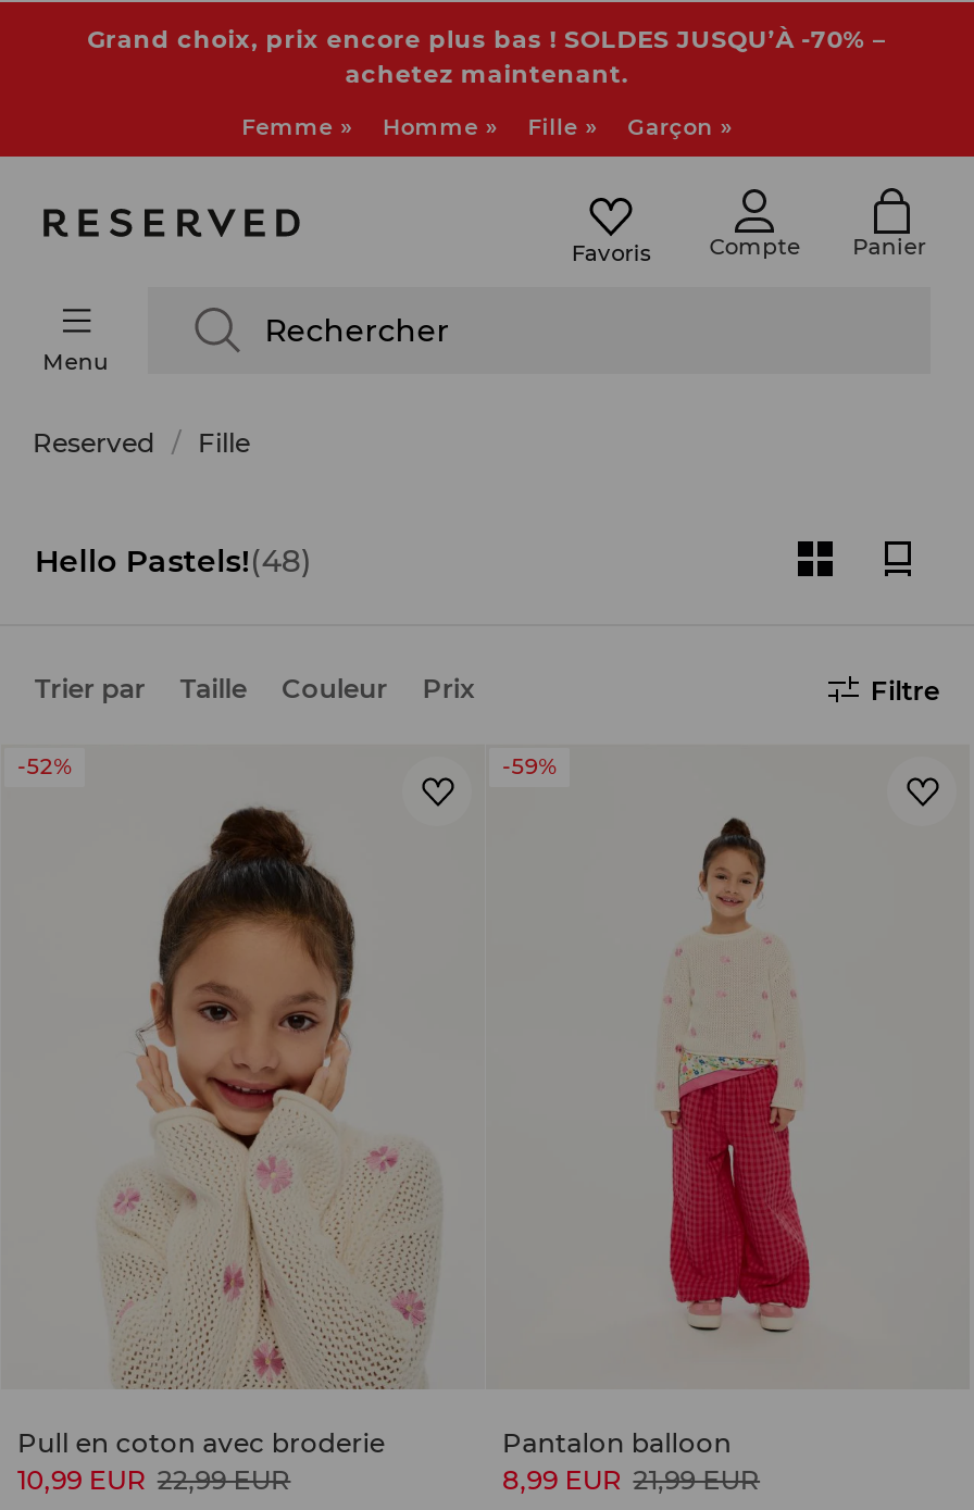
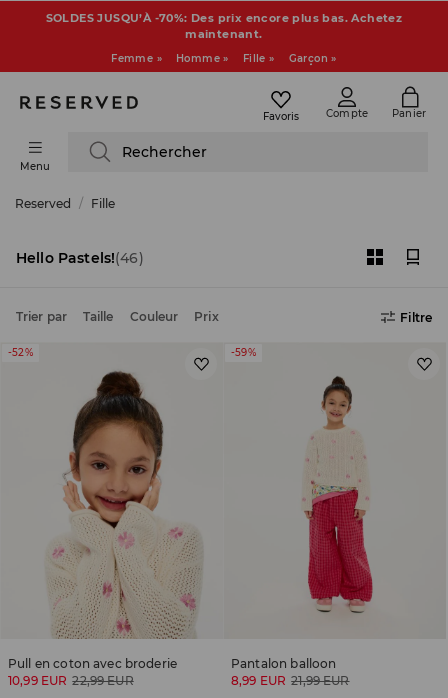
[87,24,887,89] Grand choix, prix encore plus bas ! SOLDES JUSQU’À -70% – | achetez maintenant. -> [46,11,402,41] SOLDES JUSQU’À -70%: Des prix encore plus bas. Achetez | maintenant.
[35,541,312,581] Hello Pastels!(48) -> [16,249,144,267] Hello Pastels!(46)

